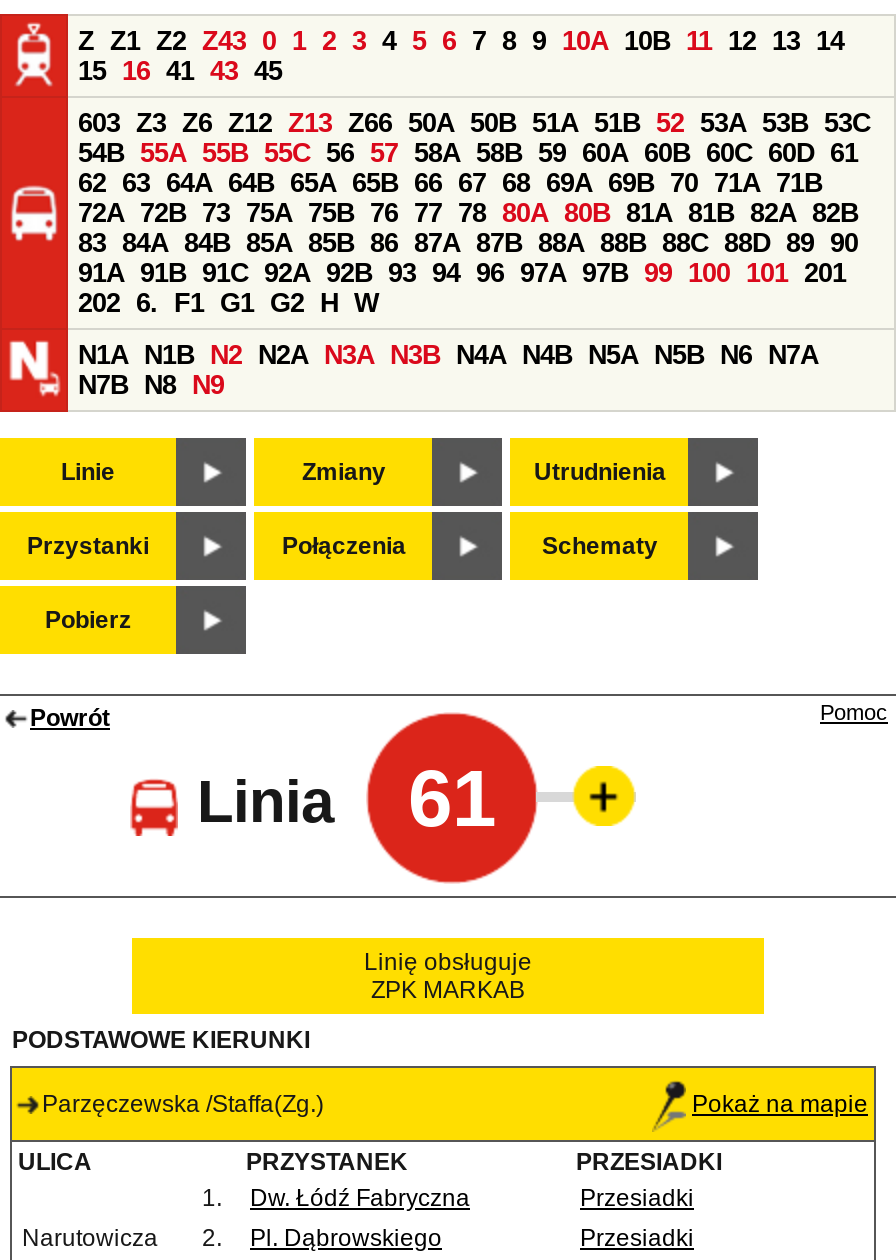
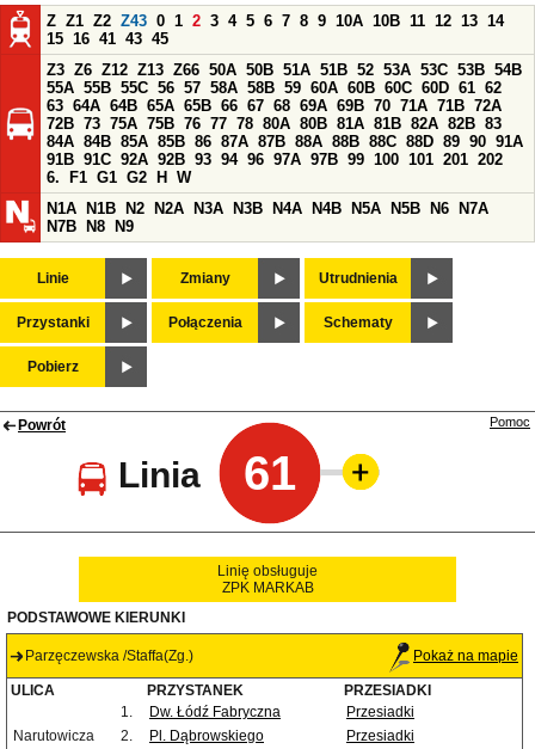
[78,108,870,318] 603 Z3 Z6 Z12 Z13 Z66 50A 50B 51A 51B 52 53A 53B 53C | 54B 55A 55B 55C 56 57 58A 58B 59 60A 60B 60C 60D 61 | 62 63 64A 64B 65A 65B 66 67 68 69A 69B 70 71A 71B | 72A 72B 73 75A 75B 76 77 78 80A 80B 81A 81B 82A 82B | 83 84A 84B 85A 85B 86 87A 87B 88A 88B 88C 88D 89 90 | 91A 91B 91C 92A 92B 93 94 96 97A 97B 99 100 101 201 | 202 6. F1 G1 G2 H W -> [47,61,523,186] Z3 Z6 Z12 Z13 Z66 50A 50B 51A 51B 52 53A 53C 53B 54B | 55A 55B 55C 56 57 58A 58B 59 60A 60B 60C 60D 61 62 | 63 64A 64B 65A 65B 66 67 68 69A 69B 70 71A 71B 72A | 72B 73 75A 75B 76 77 78 80A 80B 81A 81B 82A 82B 83 | 84A 84B 85A 85B 86 87A 87B 88A 88B 88C 88D 89 90 91A | 91B 91C 92A 92B 93 94 96 97A 97B 99 100 101 201 202 | 6. F1 G1 G2 H W

